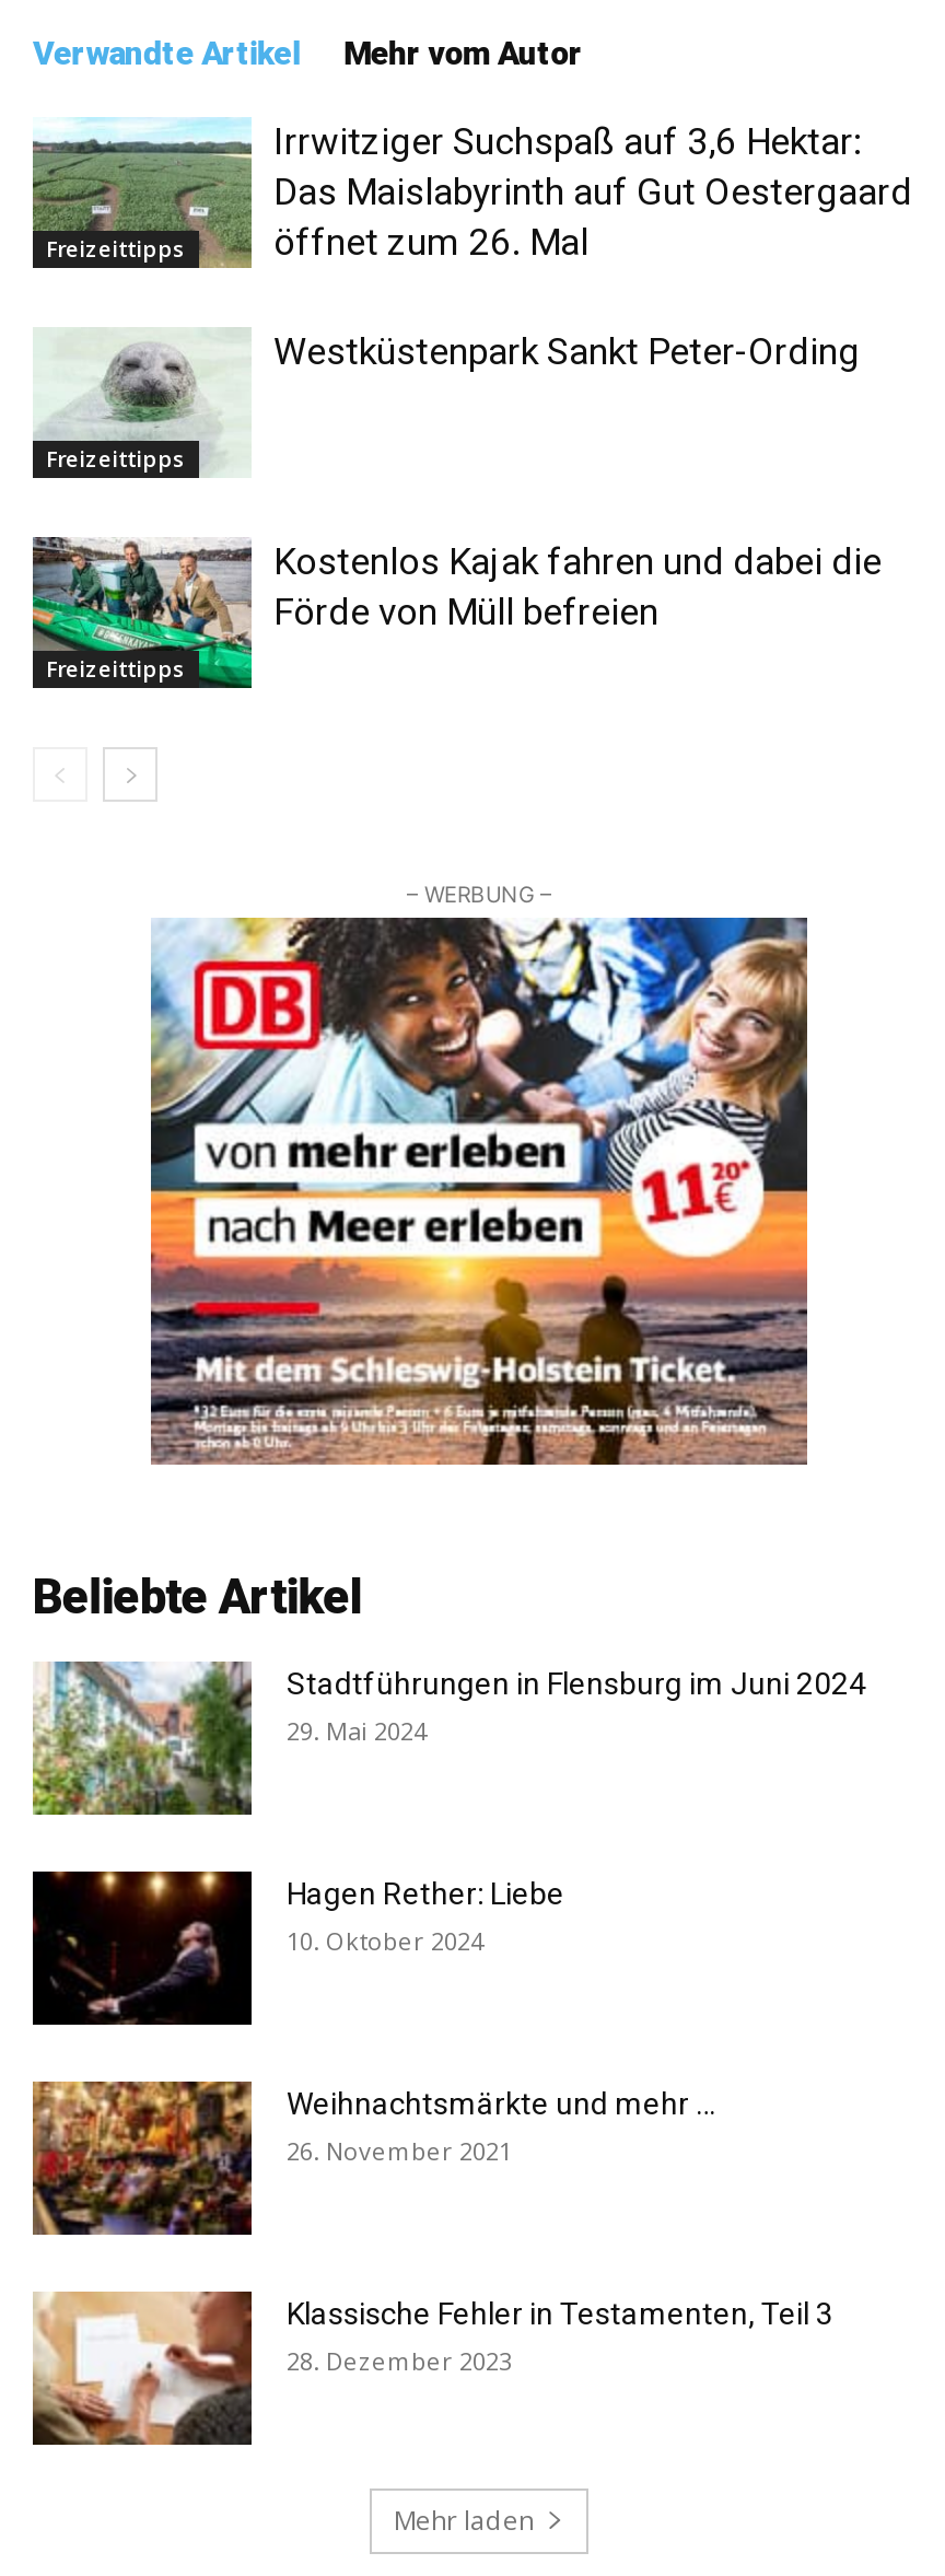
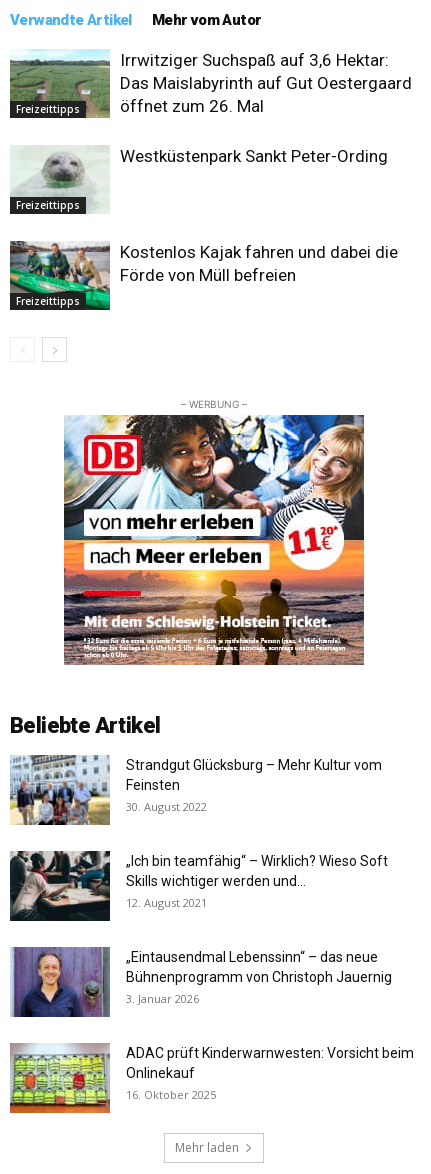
[33,1659,866,1817] [image] | Stadtführungen in Flensburg im Juni 2024 | 29. Mai 2024 -> [10,754,382,826] [image] | Strandgut Glücksburg – Mehr Kultur vom | Feinsten | 30. August 2022
[31,1869,564,2025] [image] | Hagen Rether: Liebe | 10. Oktober 2024 -> [9,850,388,921] [image] | „Ich bin teamfähig“ – Wirklich? Wieso Soft | Skills wichtiger werden und... | 12. August 2021
[31,2079,715,2237] [image] | Weihnachtsmärkte und mehr … | 26. November 2021 -> [10,946,392,1018] [image] | „Eintausendmal Lebenssinn“ – das neue | Bühnenprogramm von Christoph Jauernig | 3. Januar 2026
[31,2289,833,2447] [image] | Klassische Fehler in Testamenten, Teil 3 | 28. Dezember 2023 -> [9,1043,414,1114] [image] | ADAC prüft Kinderwarnwesten: Vorsicht beim | Onlinekauf | 16. Oktober 2025

